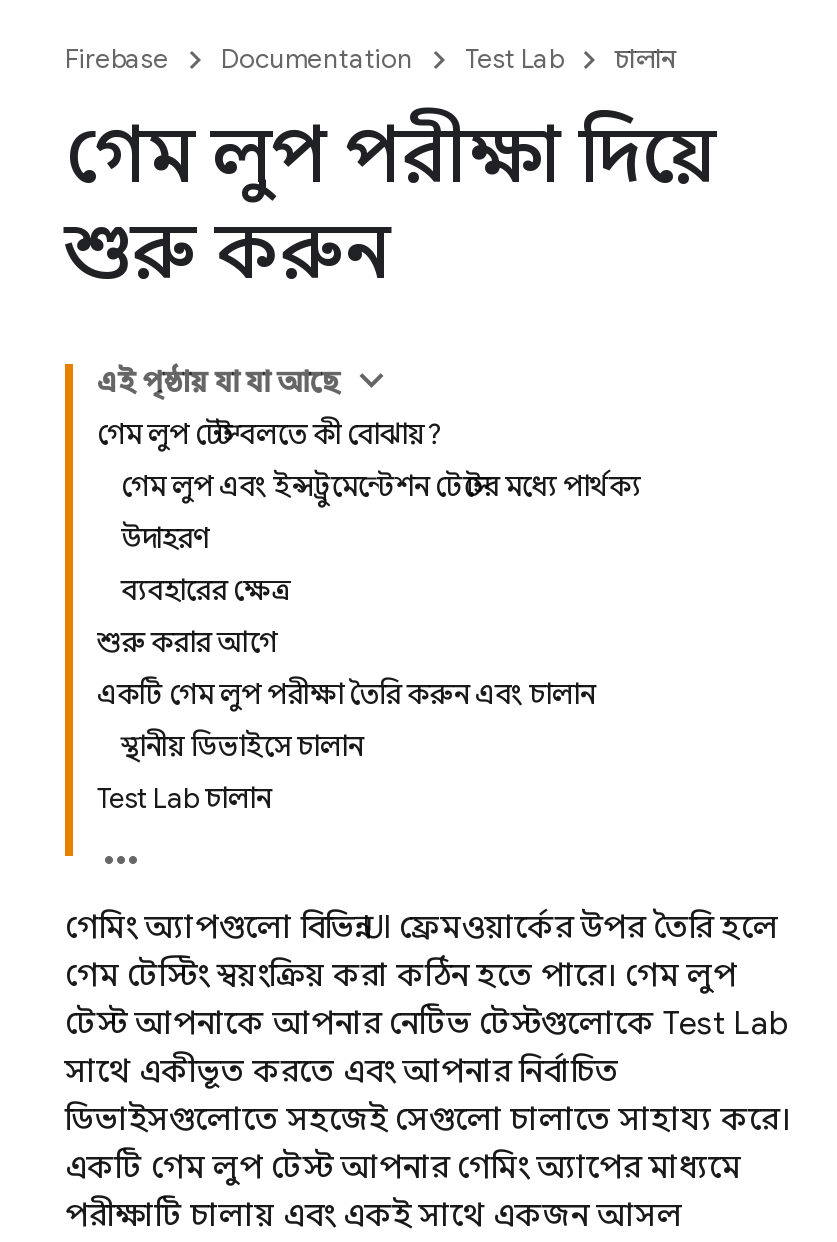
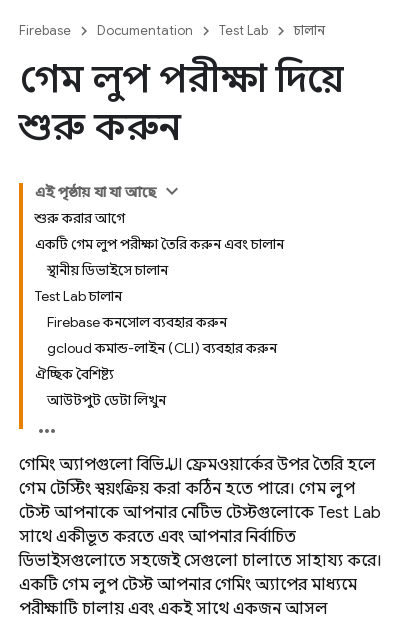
[97,416,641,608] গেম লুপ টেস্ট বলতে কী বোঝায়? | গেম লুপ এবং ইন্সট্রুমেন্টেশন টেস্টের মধ্যে পার্থক্য | উদাহরণ | ব্যবহারের ক্ষেত্র -> none
moved [97,624,595,816] -> [35,209,284,305]: শুরু করার আগে | একটি গেম লুপ পরীক্ষা তৈরি করুন এবং চালান | স্থানীয় ডিভাইসে চালান | Test Lab চালান
none -> [35,313,277,409] Firebase কনসোল ব্যবহার করুন | gcloud কমান্ড-লাইন (CLI) ব্যবহার করুন | ঐচ্ছিক বৈশিষ্ট্য | আউটপুট ডেটা লিখুন

